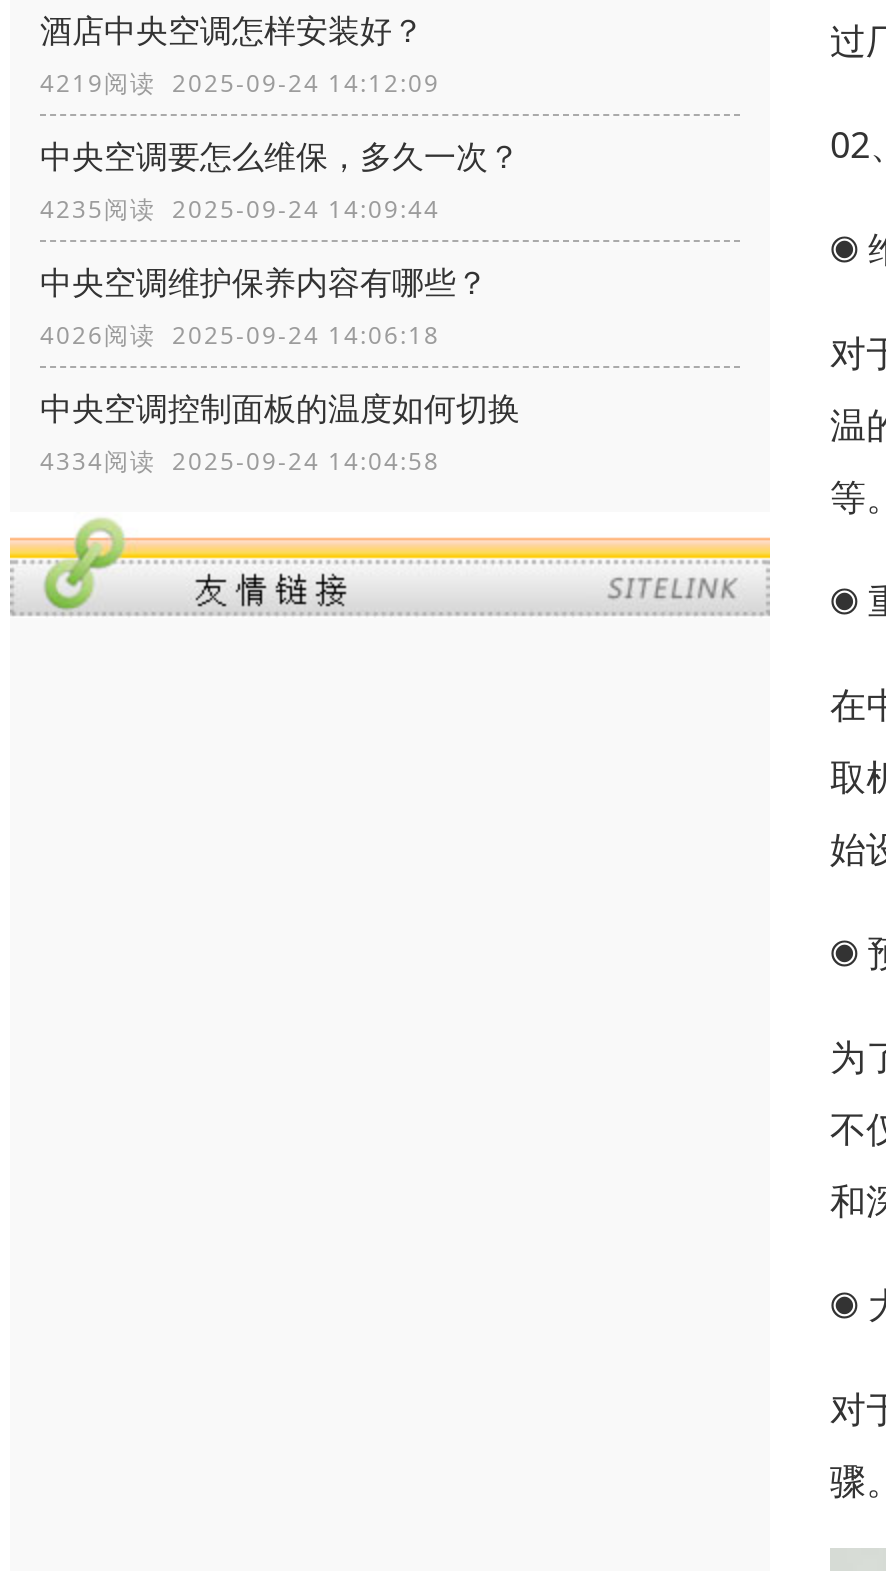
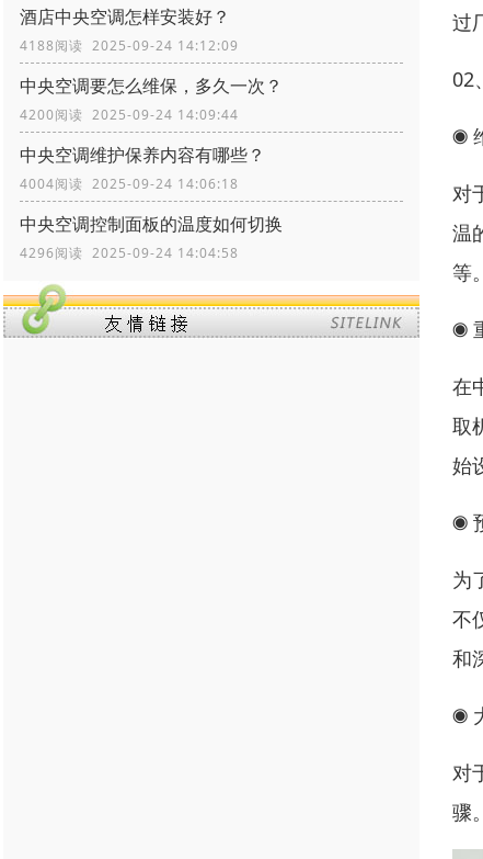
[40,66,440,100] 4219阅读 2025-09-24 14:12:09 -> [20,36,239,55] 4188阅读 2025-09-24 14:12:09
[40,192,440,226] 4235阅读 2025-09-24 14:09:44 -> [20,106,239,124] 4200阅读 2025-09-24 14:09:44
[40,318,440,352] 4026阅读 2025-09-24 14:06:18 -> [20,175,239,193] 4004阅读 2025-09-24 14:06:18
[40,444,440,478] 4334阅读 2025-09-24 14:04:58 -> [20,244,239,262] 4296阅读 2025-09-24 14:04:58

